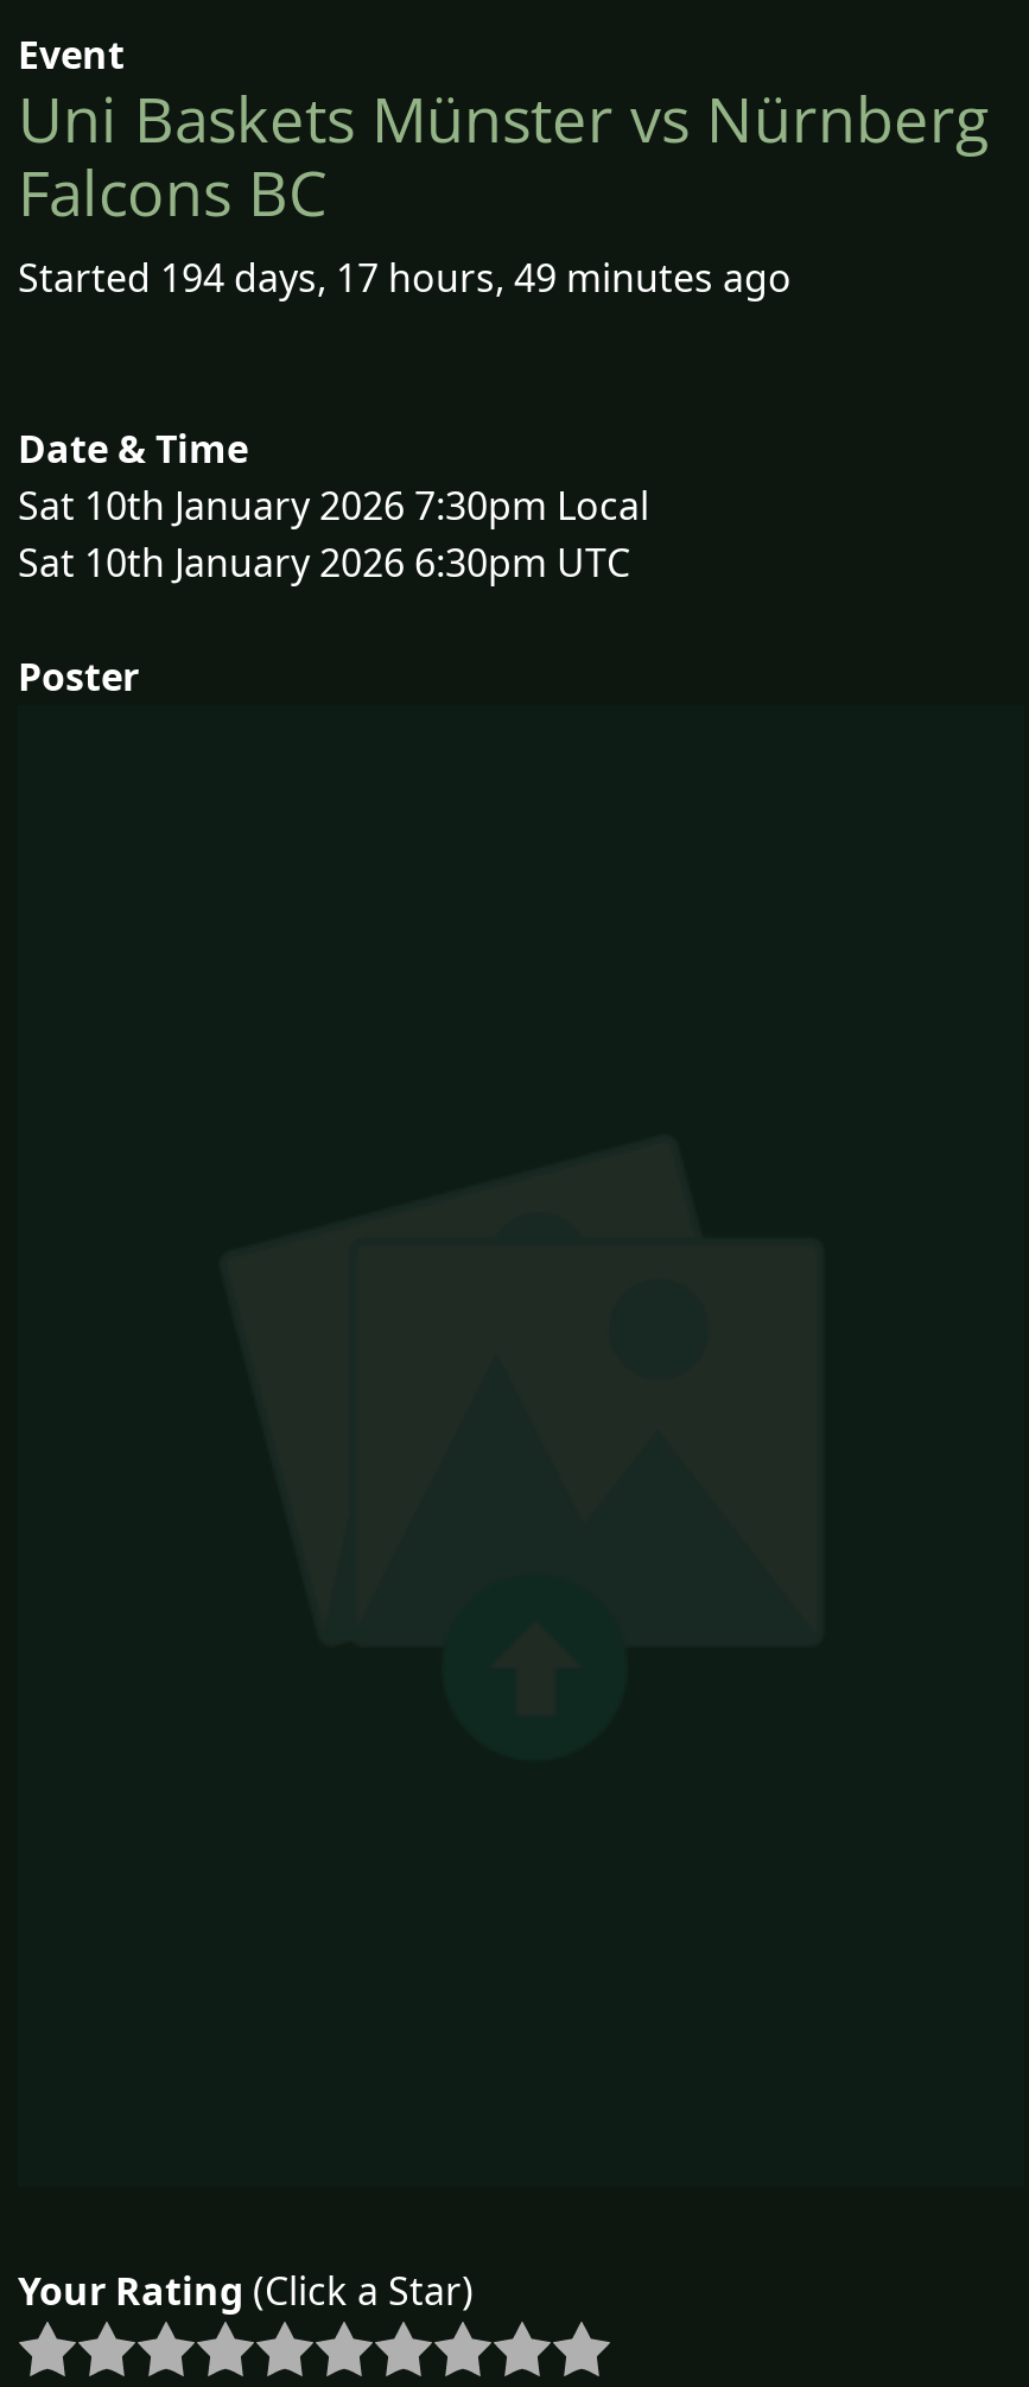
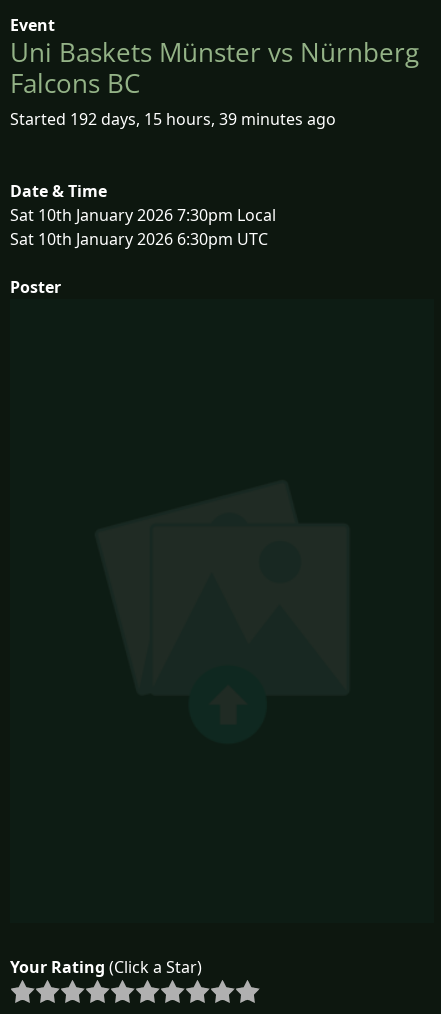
[18,252,792,304] Started 194 days, 17 hours, 49 minutes ago -> [10,108,336,130] Started 192 days, 15 hours, 39 minutes ago

